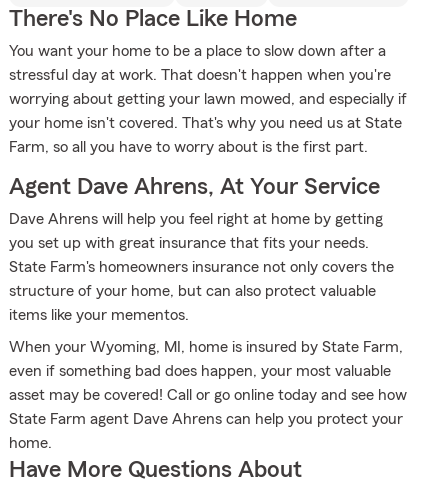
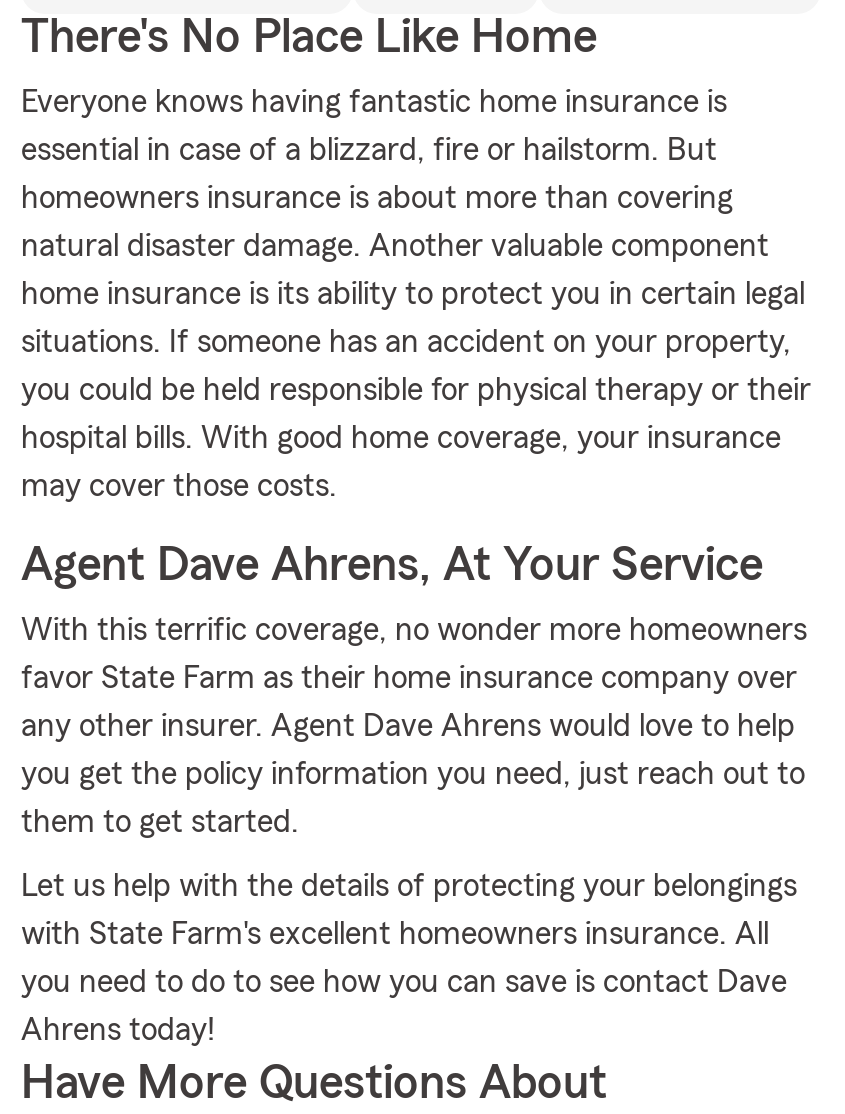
[9,43,407,155] You want your home to be a place to slow down after a | stressful day at work. That doesn't happen when you're | worrying about getting your lawn mowed, and especially if | your home isn't covered. That's why you need us at State | Farm, so all you have to worry about is the first part. -> [21,86,811,502] Everyone knows having fantastic home insurance is | essential in case of a blizzard, fire or hailstorm. But | homeowners insurance is about more than covering | natural disaster damage. Another valuable component | home insurance is its ability to protect you in certain legal | situations. If someone has an accident on your property, | you could be held responsible for physical therapy or their | hospital bills. With good home coverage, your insurance | may cover those costs.
moved [9,175,380,199] -> [21,542,763,590]: Agent Dave Ahrens, At Your Service
[9,211,407,451] Dave Ahrens will help you feel right at home by getting | you set up with great insurance that fits your needs. | State Farm's homeowners insurance not only covers the | structure of your home, but can also protect valuable | items like your mementos. | When your Wyoming, MI, home is insured by State Farm, | even if something bad does happen, your most valuable | asset may be covered! Call or go online today and see how | State Farm agent Dave Ahrens can help you protect your | home. -> [21,614,807,1046] With this terrific coverage, no wonder more homeowners | favor State Farm as their home insurance company over | any other insurer. Agent Dave Ahrens would love to help | you get the policy information you need, just reach out to | them to get started. | Let us help with the details of protecting your belongings | with State Farm's excellent homeowners insurance. All | you need to do to see how you can save is contact Dave | Ahrens today!

